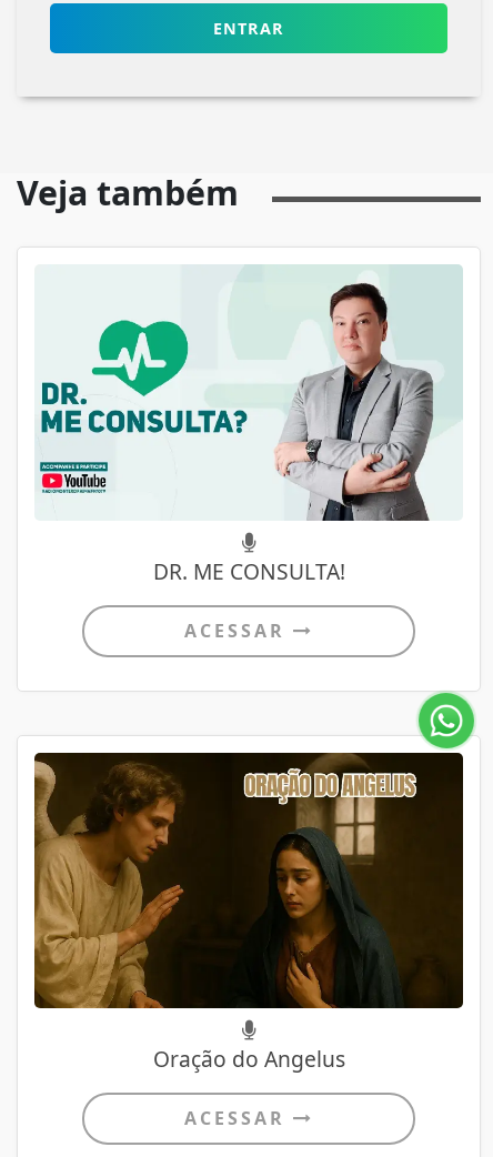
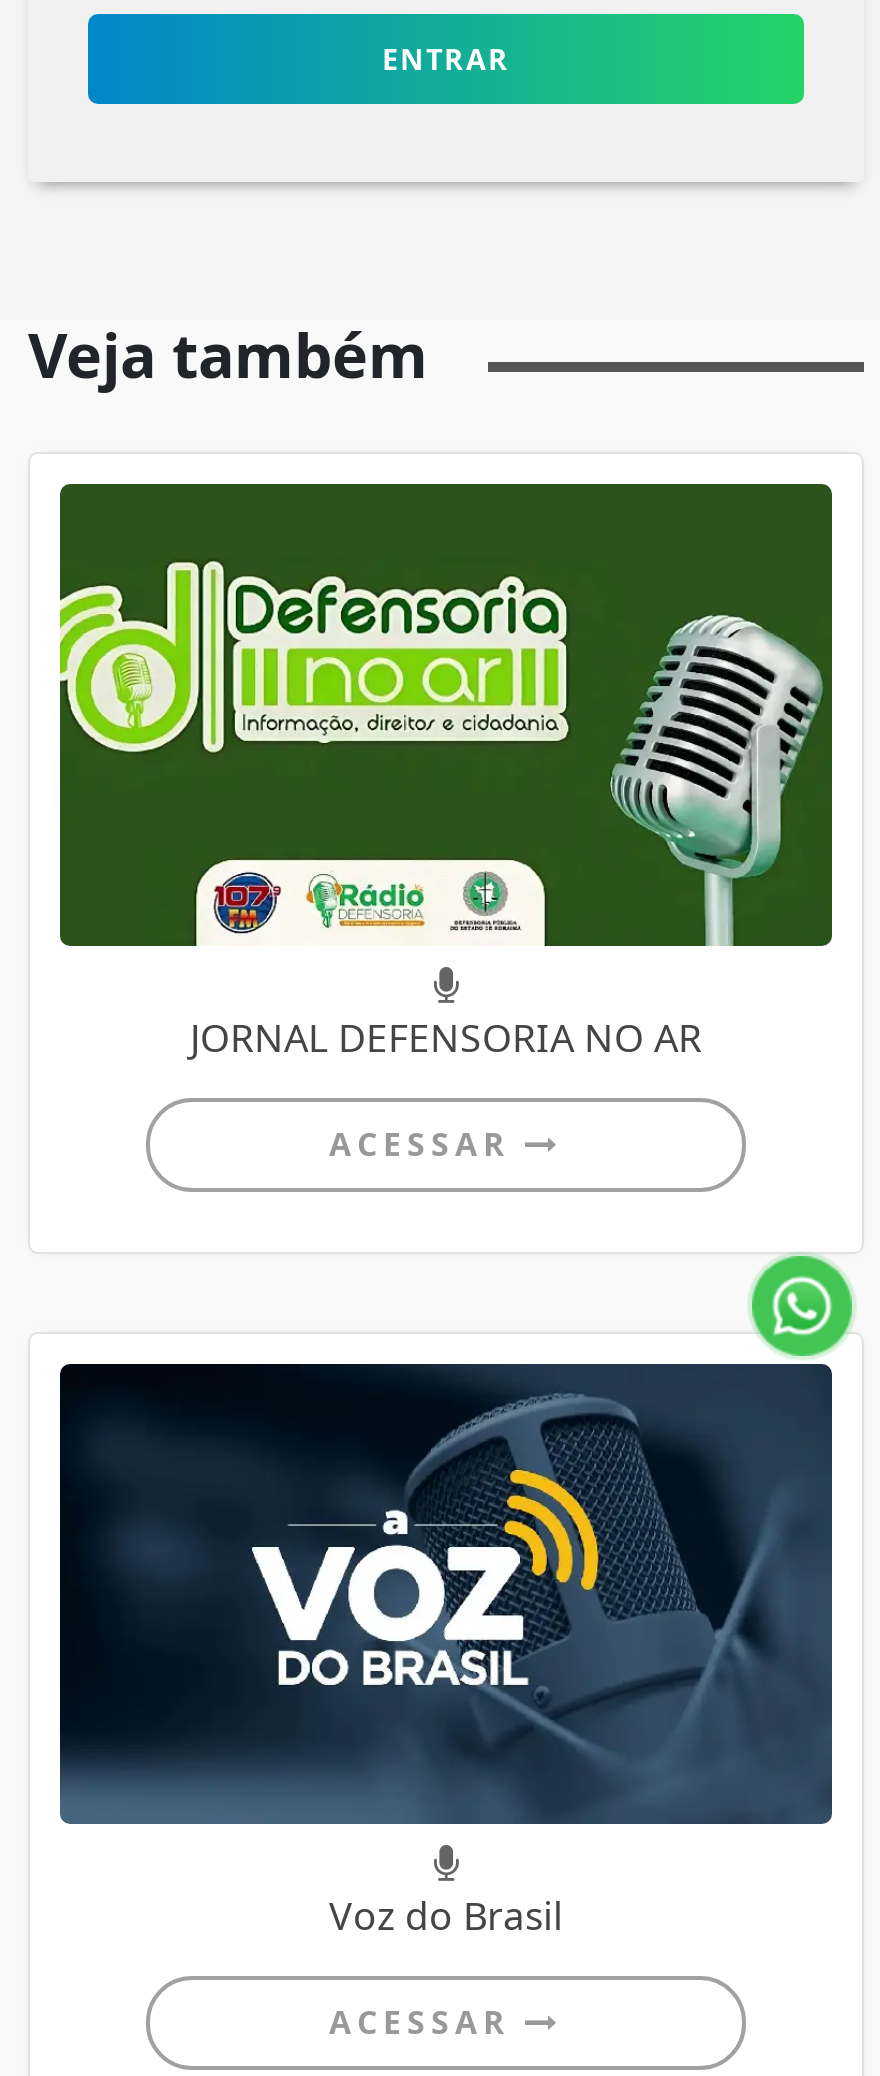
[34,264,463,586] [image] | DR. ME CONSULTA! -> [58,482,834,1063] [image] | JORNAL DEFENSORIA NO AR
[33,753,463,1074] [image] | Oração do Angelus -> [58,1364,832,1942] [image] | Voz do Brasil

